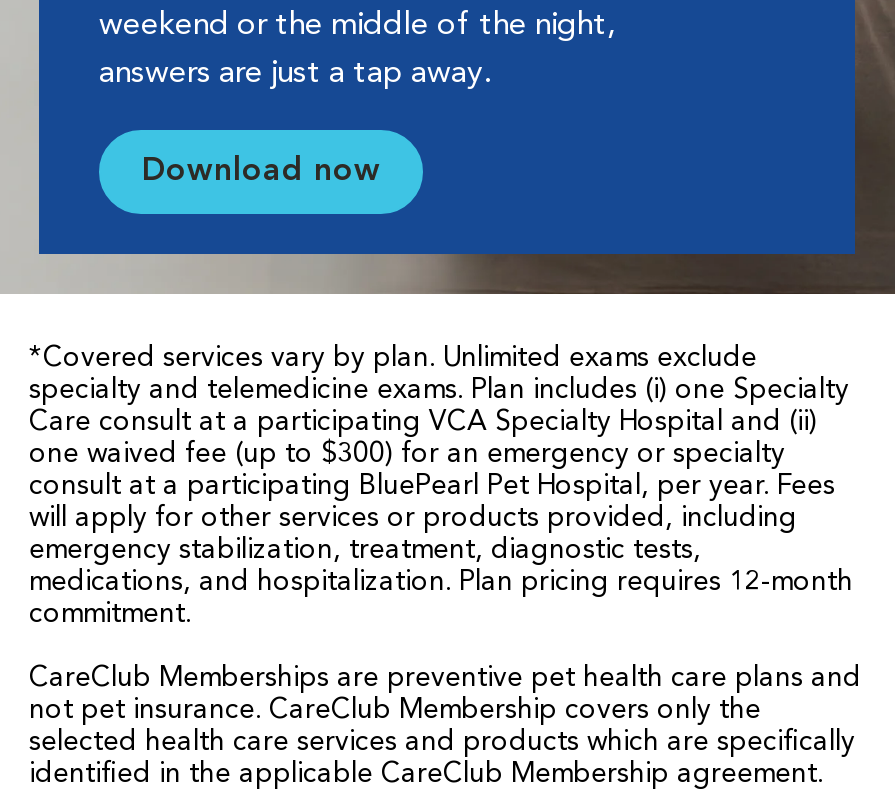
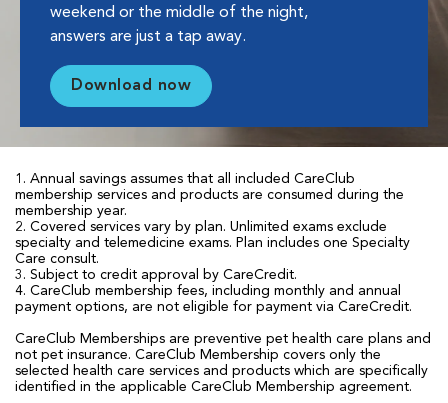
[29,345,853,629] *Covered services vary by plan. Unlimited exams exclude | specialty and telemedicine exams. Plan includes (i) one Specialty | Care consult at a participating VCA Specialty Hospital and (ii) | one waived fee (up to $300) for an emergency or specialty | consult at a participating BluePearl Pet Hospital, per year. Fees | will apply for other services or products provided, including | emergency stabilization, treatment, diagnostic tests, | medications, and hospitalization. Plan pricing requires 12-month | commitment. -> [15,172,412,314] 1. Annual savings assumes that all included CareClub | membership services and products are consumed during the | membership year. | 2. Covered services vary by plan. Unlimited exams exclude | specialty and telemedicine exams. Plan includes one Specialty | Care consult. | 3. Subject to credit approval by CareCredit. | 4. CareClub membership fees, including monthly and annual | payment options, are not eligible for payment via CareCredit.

